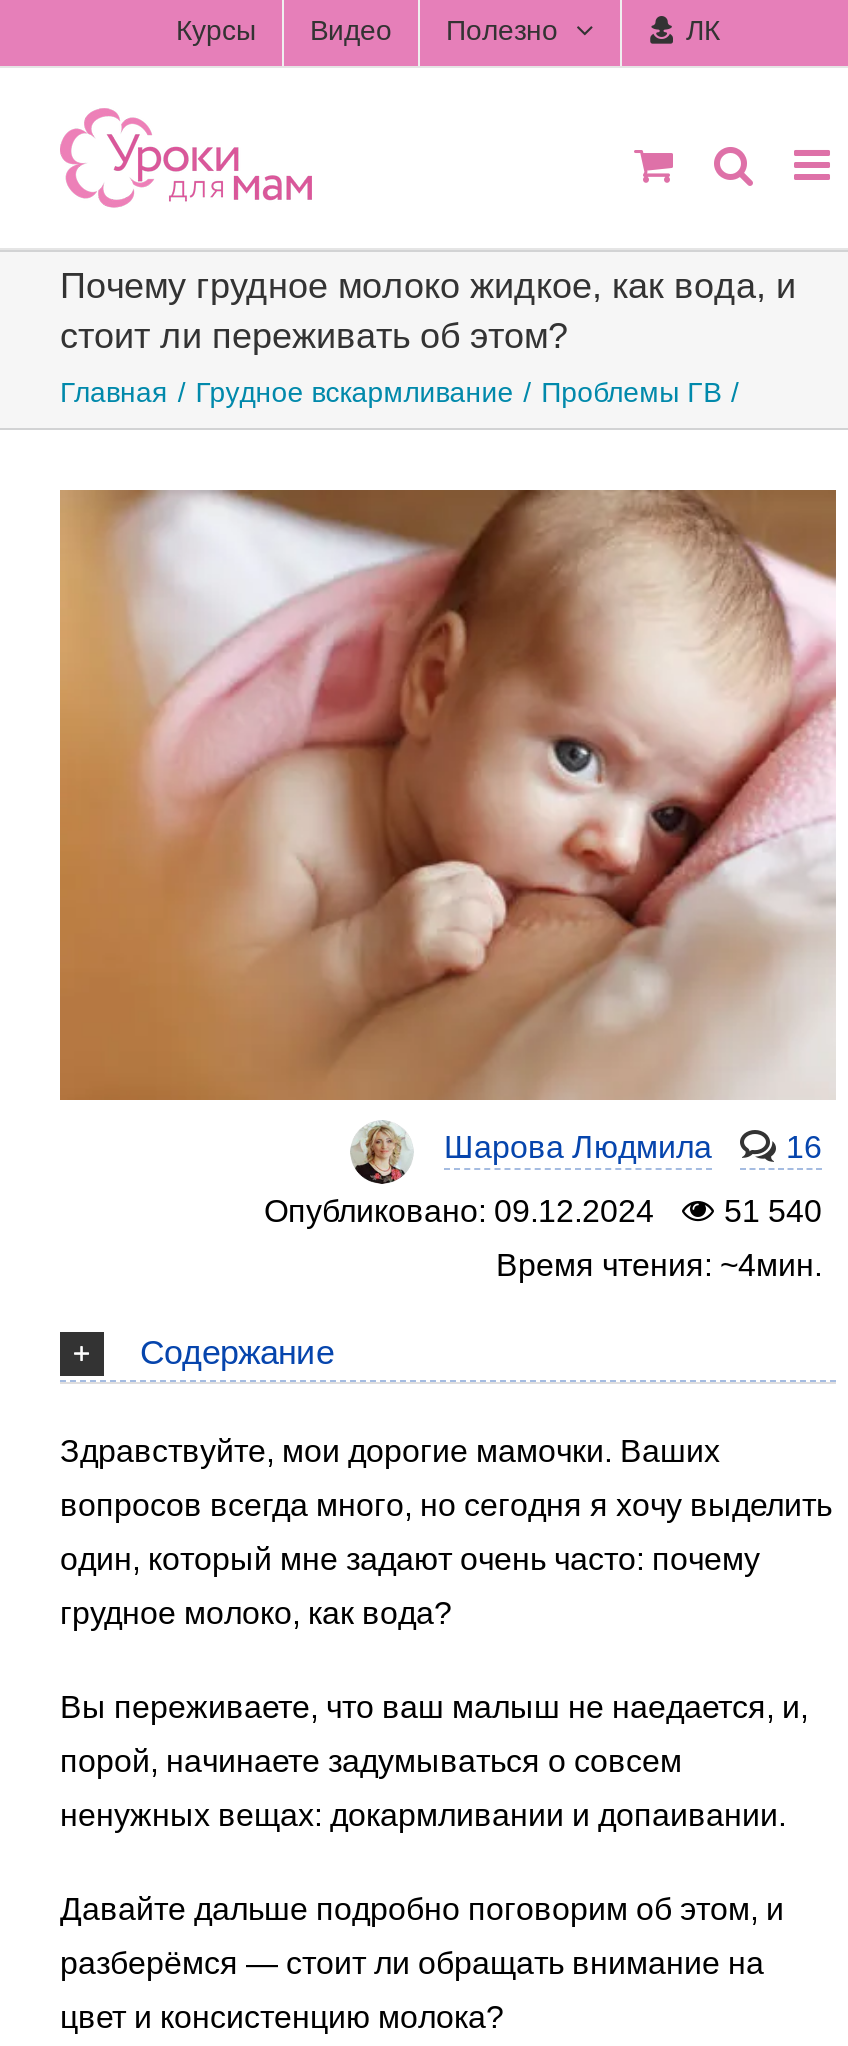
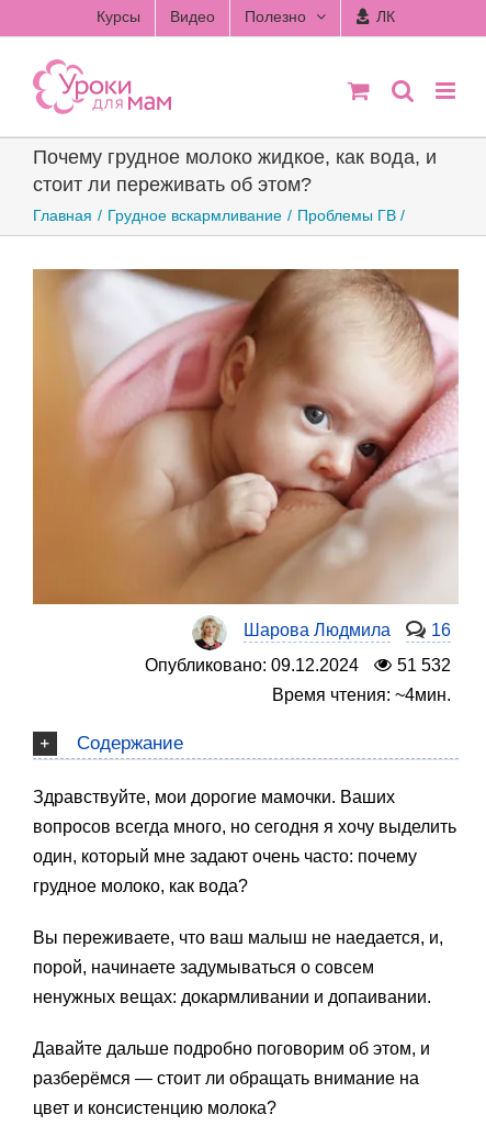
[724,1194,822,1228] 51 540 -> [397,656,451,674] 51 532

